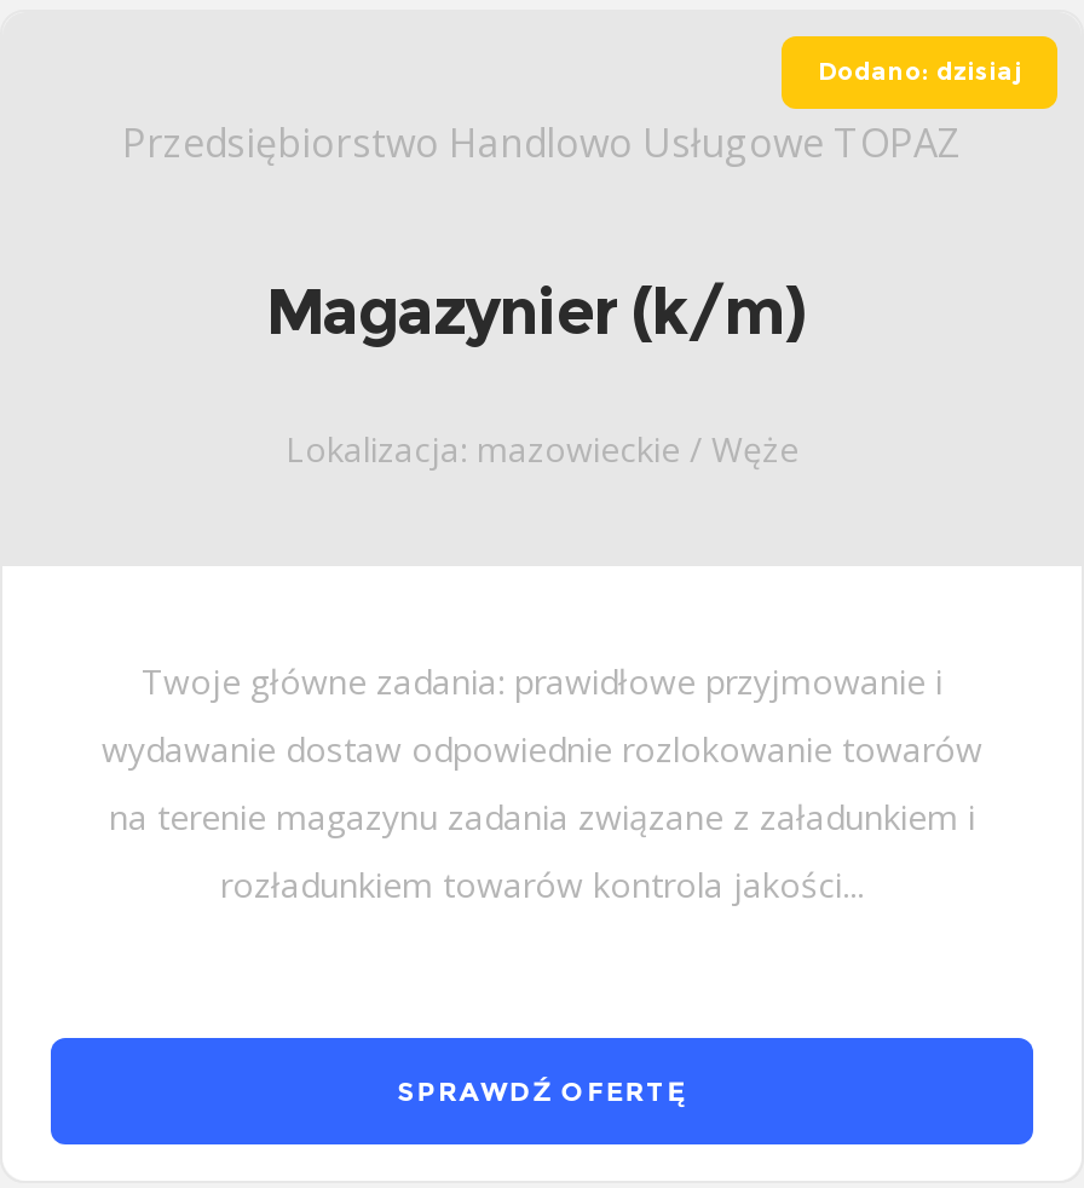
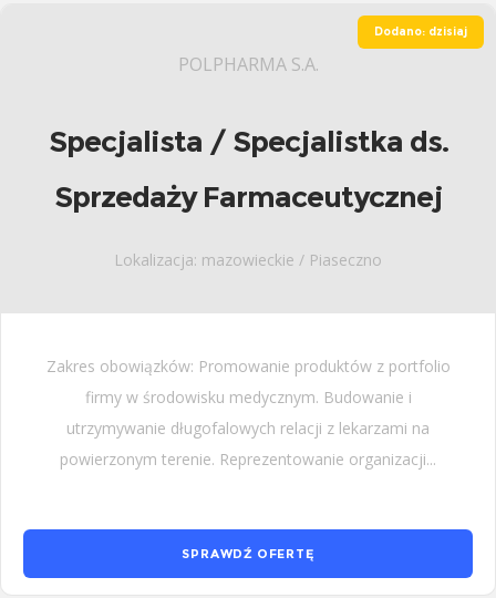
[122,116,962,472] Przedsiębiorstwo Handlowo Usługowe TOPAZ | Magazynier (k/m) | Lokalizacja: mazowieckie / Węże -> [48,52,448,270] POLPHARMA S.A. | Specjalista / Specjalistka ds. | Sprzedaży Farmaceutycznej | Lokalizacja: mazowieckie / Piaseczno
[102,658,982,908] Twoje główne zadania: prawidłowe przyjmowanie i | wydawanie dostaw odpowiednie rozlokowanie towarów | na terenie magazynu zadania związane z załadunkiem i | rozładunkiem towarów kontrola jakości... -> [46,356,450,470] Zakres obowiązków: Promowanie produktów z portfolio | firmy w środowisku medycznym. Budowanie i | utrzymywanie długofalowych relacji z lekarzami na | powierzonym terenie. Reprezentowanie organizacji...

